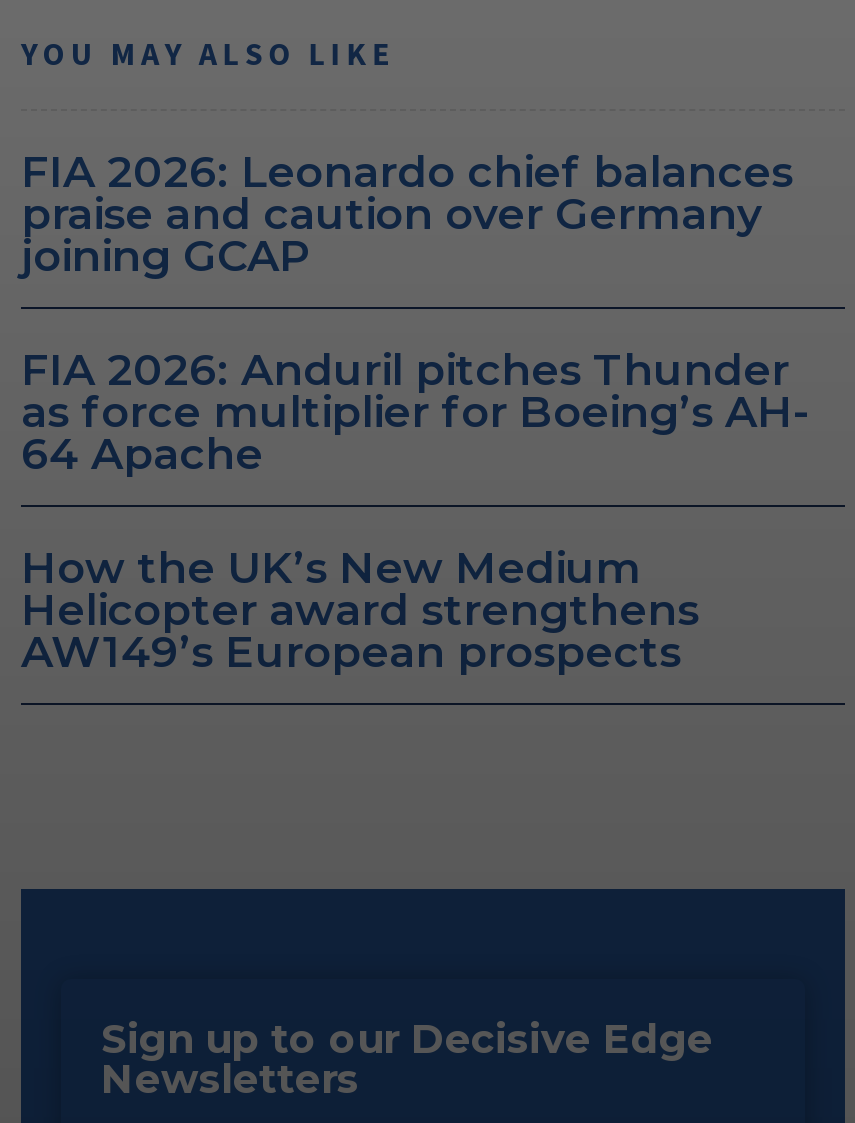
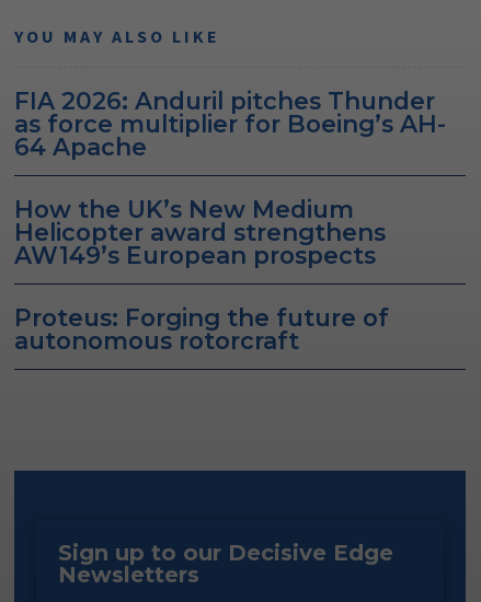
[21,145,793,281] FIA 2026: Leonardo chief balances | praise and caution over Germany | joining GCAP -> none
moved [21,343,809,677] -> [14,87,446,269]: FIA 2026: Anduril pitches Thunder | as force multiplier for Boeing’s AH- | 64 Apache | How the UK’s New Medium | Helicopter award strengthens | AW149’s European prospects
none -> [14,303,389,355] Proteus: Forging the future of | autonomous rotorcraft

